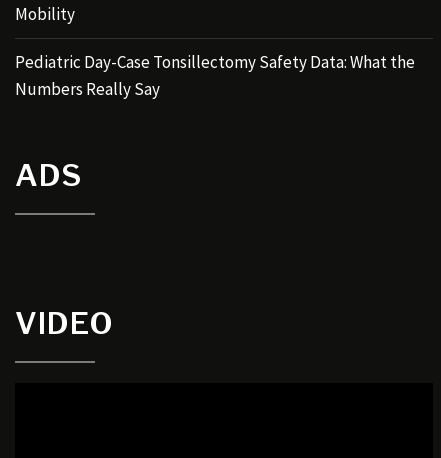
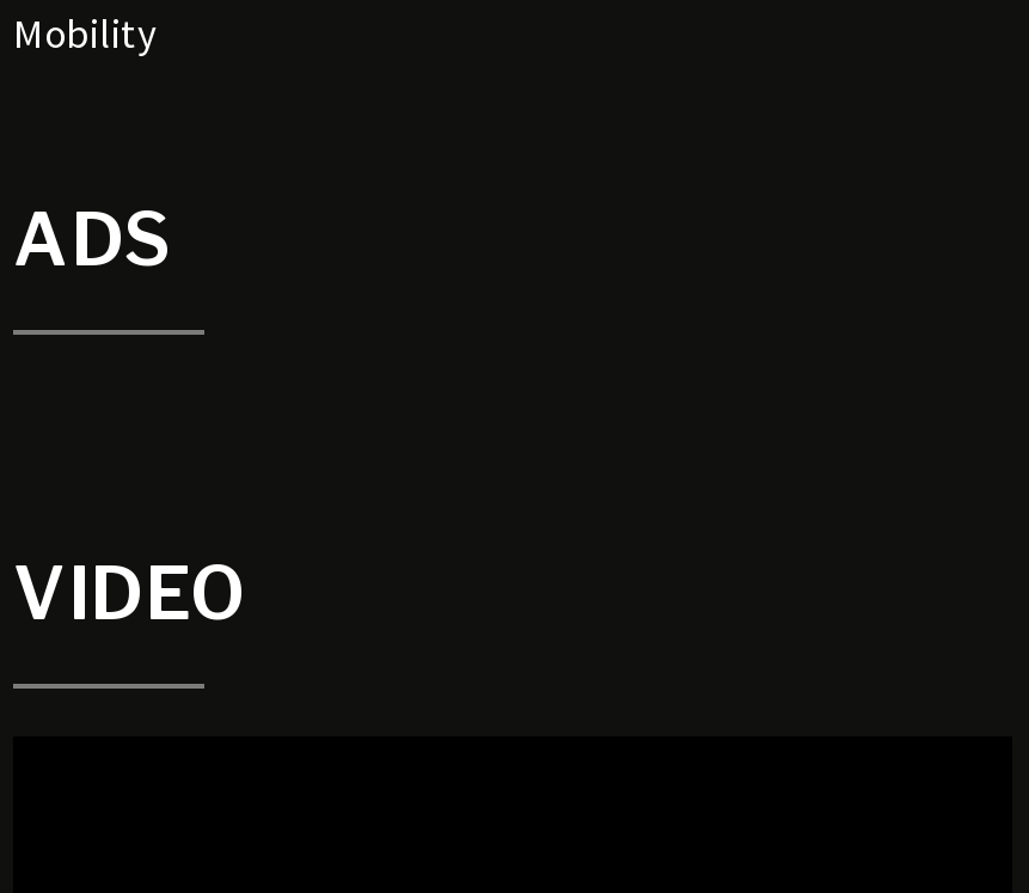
[15,51,415,100] Pediatric Day-Case Tonsillectomy Safety Data: What the | Numbers Really Say -> none

